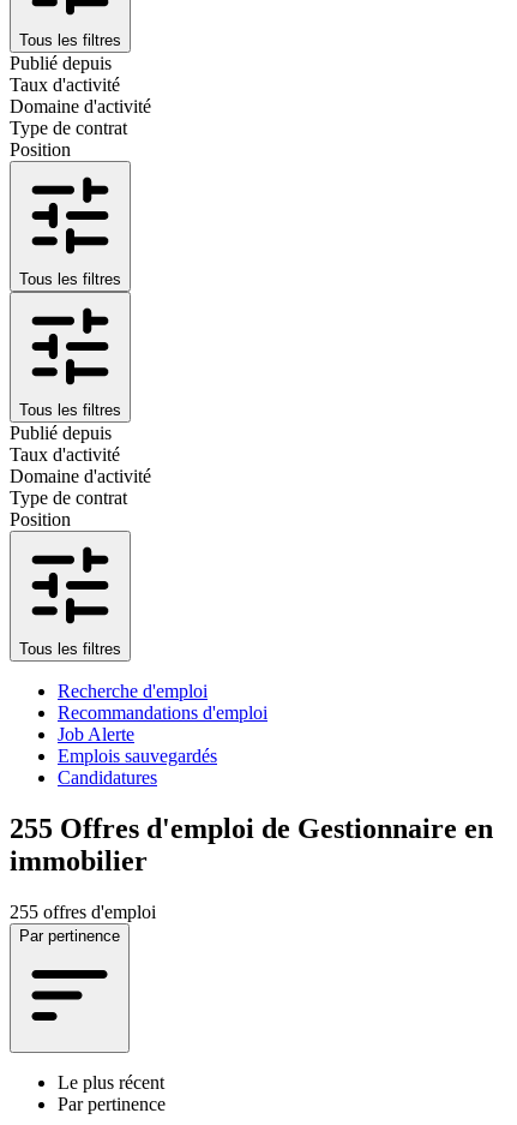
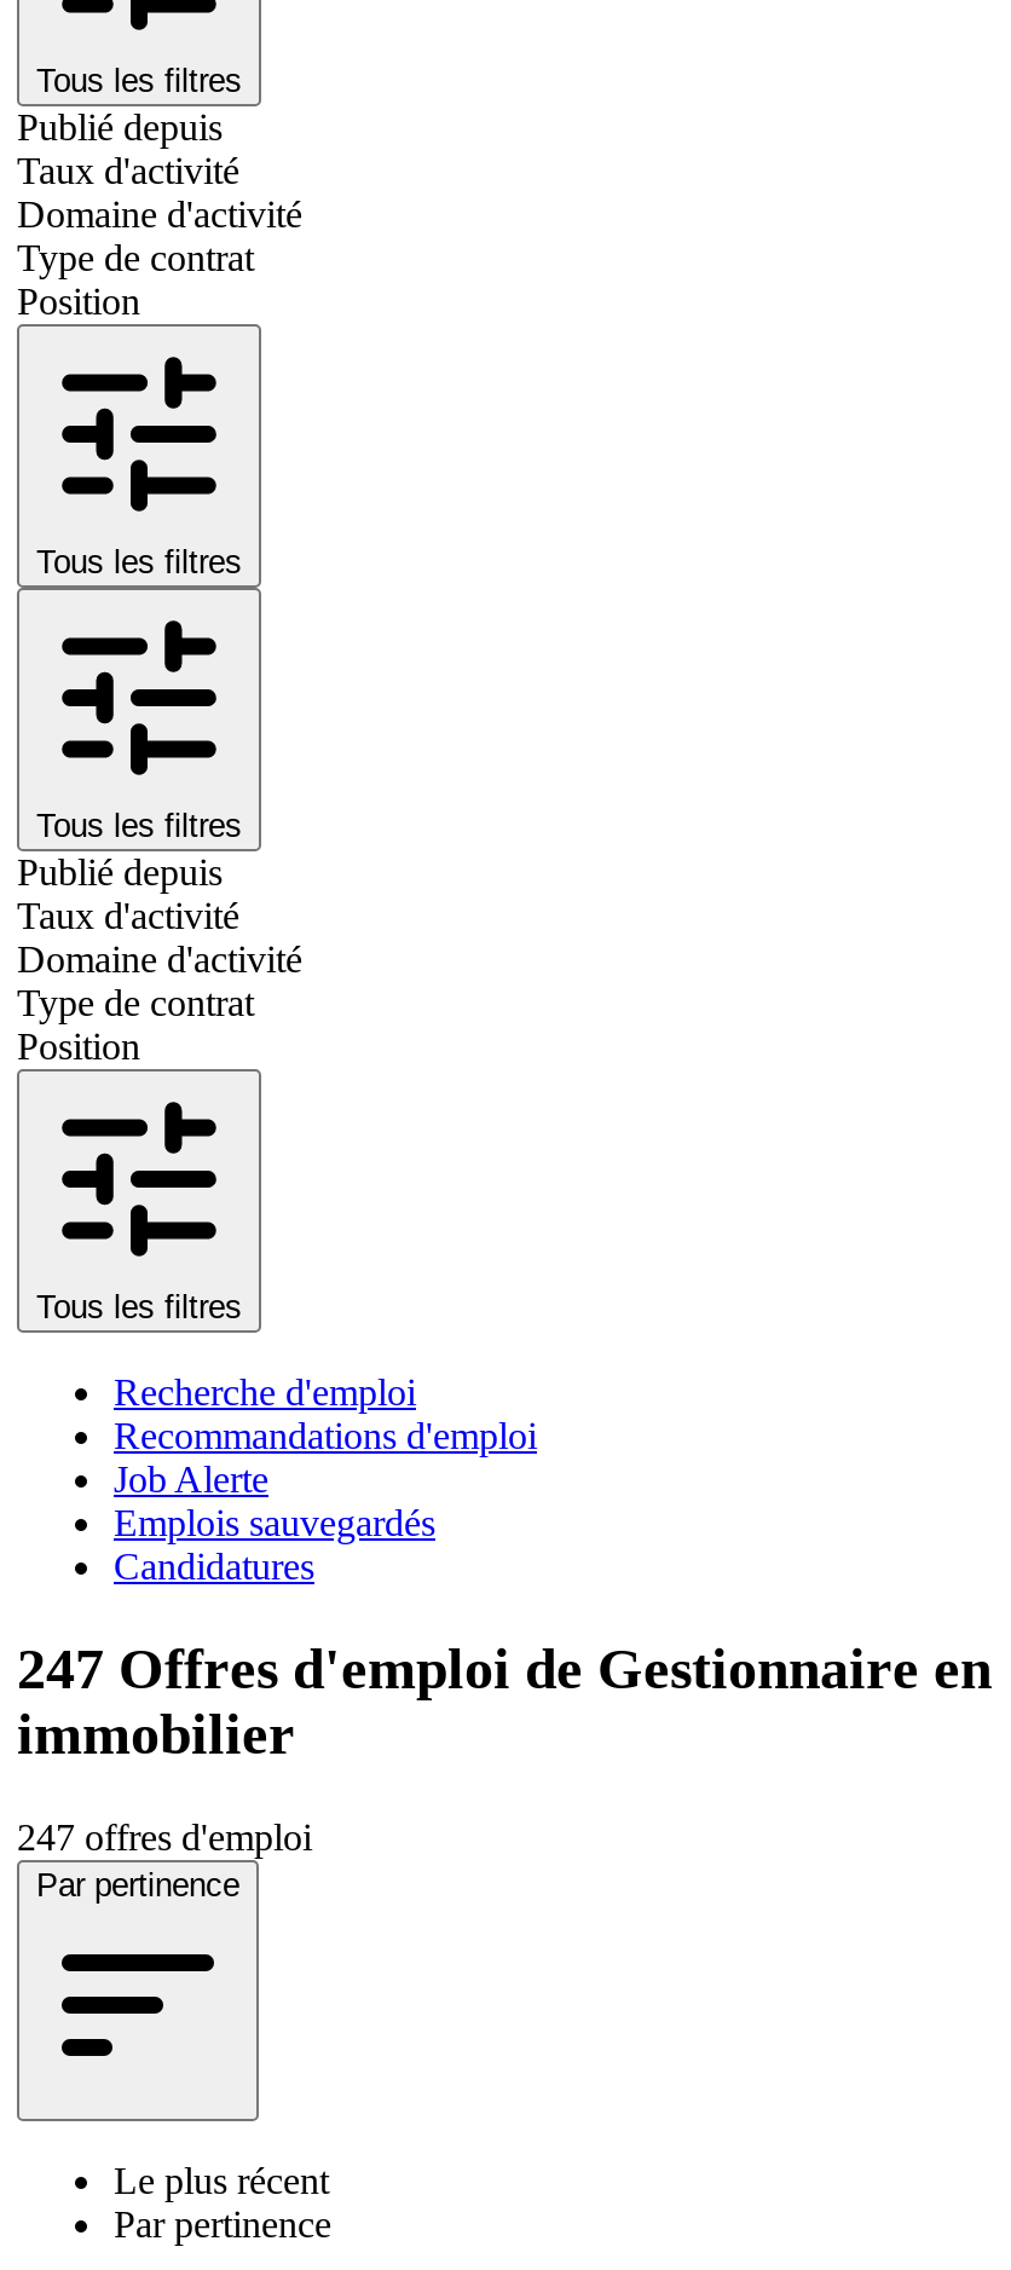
[10,813,493,844] 255 Offres d'emploi de Gestionnaire en -> [17,1637,992,1700] 247 Offres d'emploi de Gestionnaire en
[10,901,156,922] 255 offres d'emploi -> [17,1816,312,1857] 247 offres d'emploi

